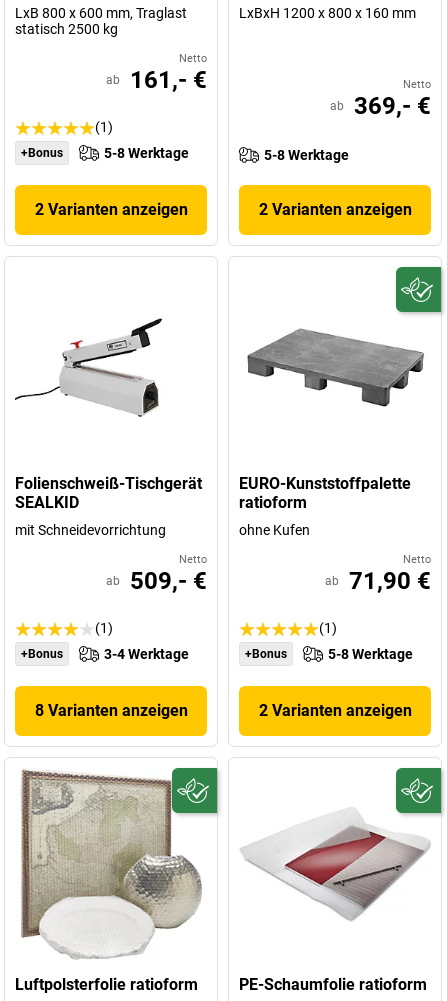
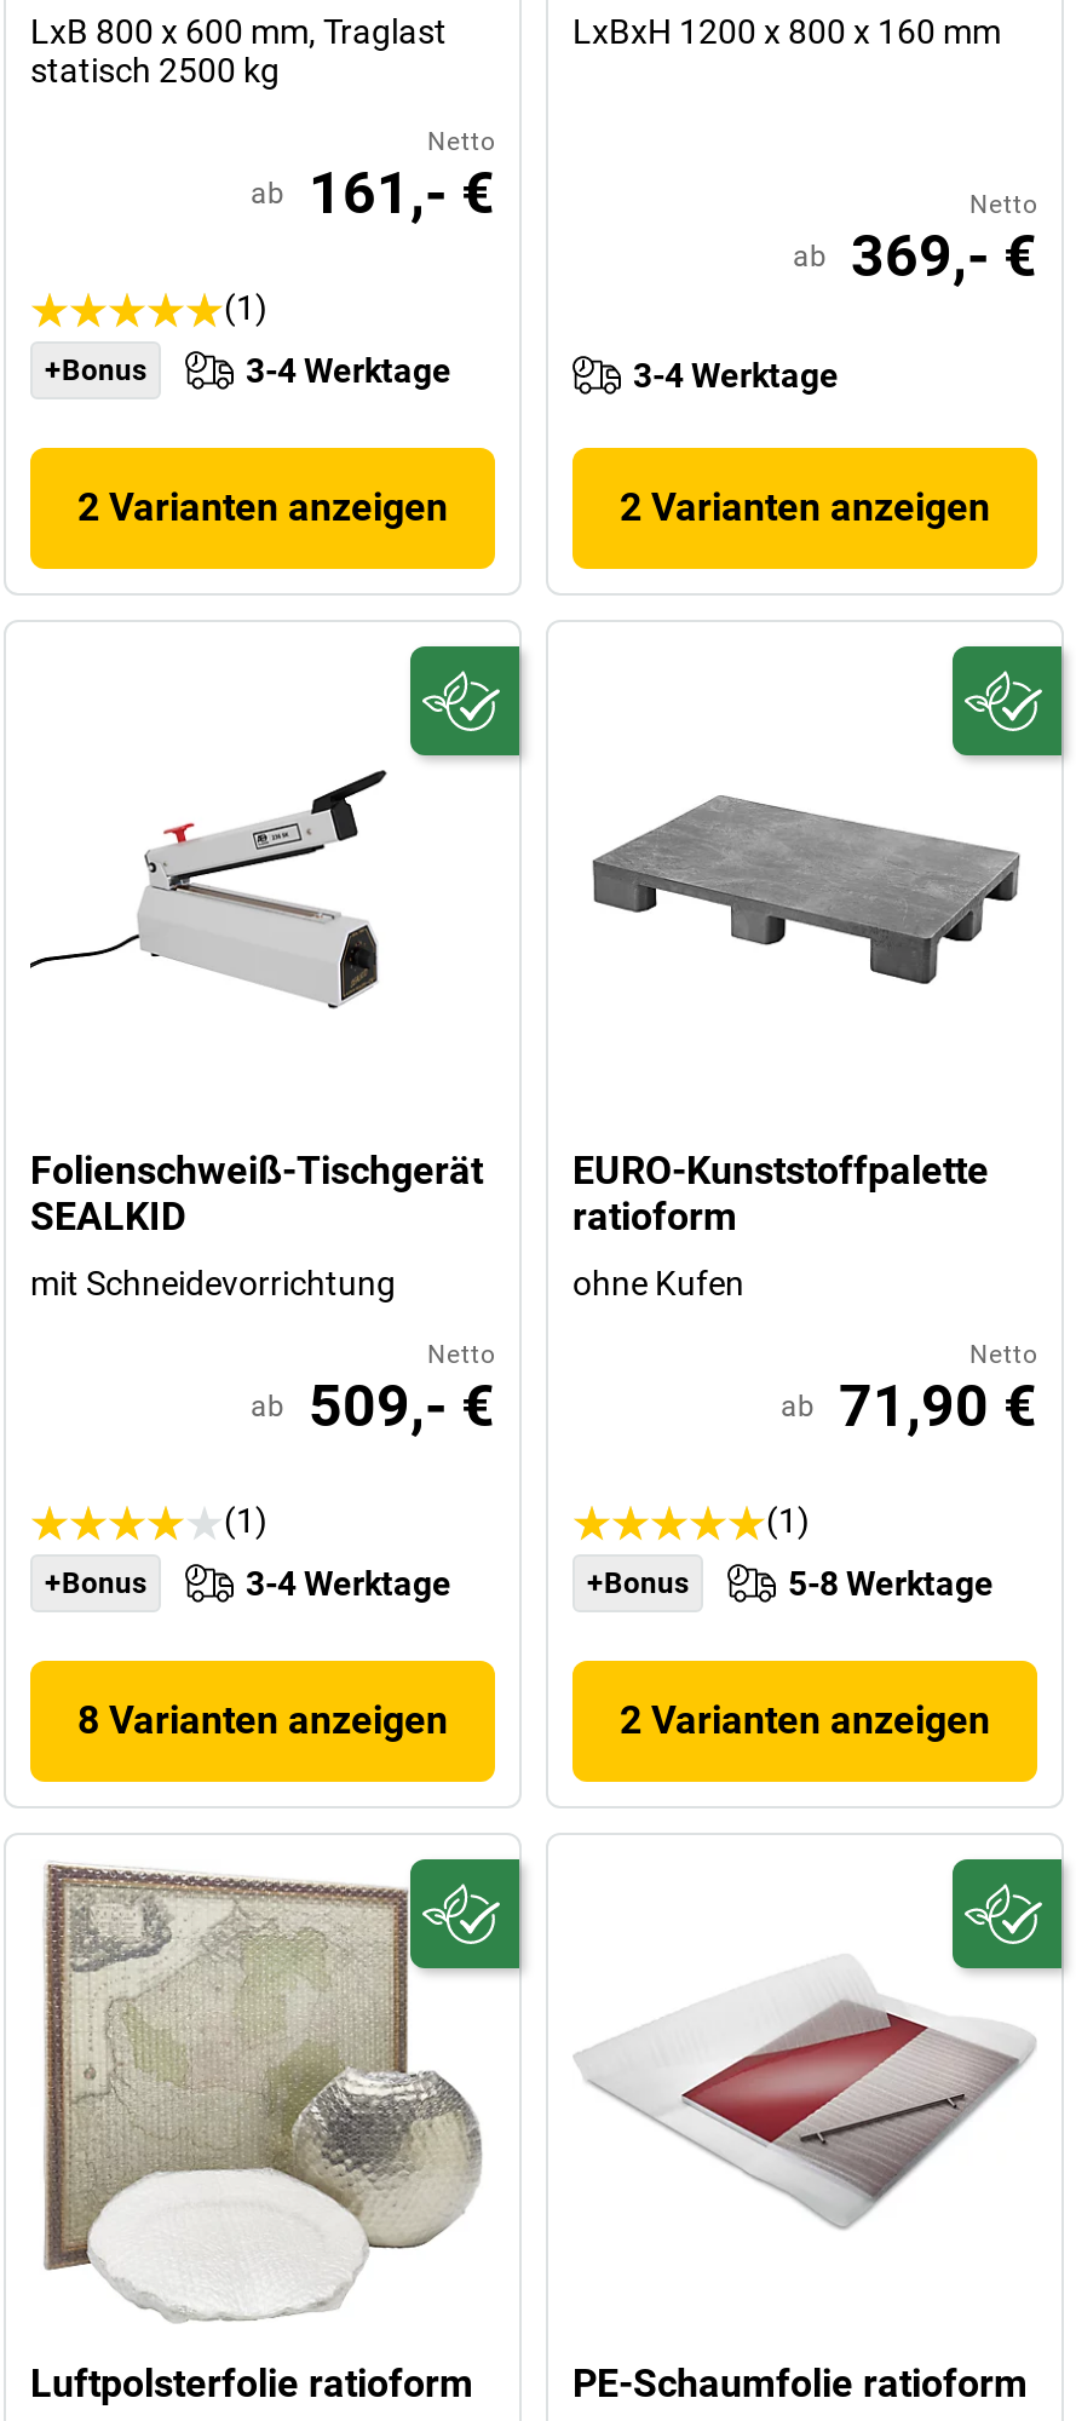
[104,145,189,161] 5-8 Werktage -> [246,352,451,391] 3-4 Werktage
[264,147,349,163] 5-8 Werktage -> [633,357,839,396] 3-4 Werktage
none -> [408,644,524,760] [image]

